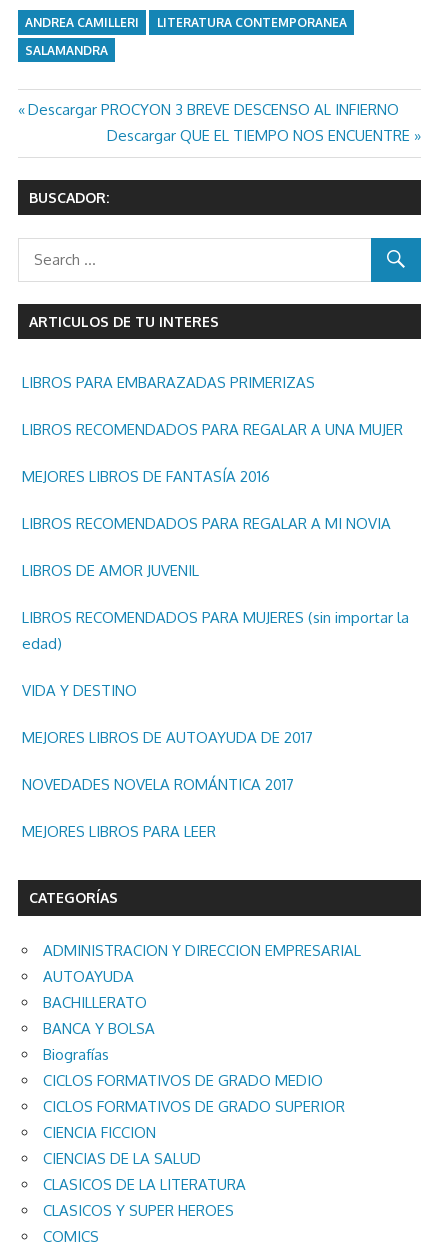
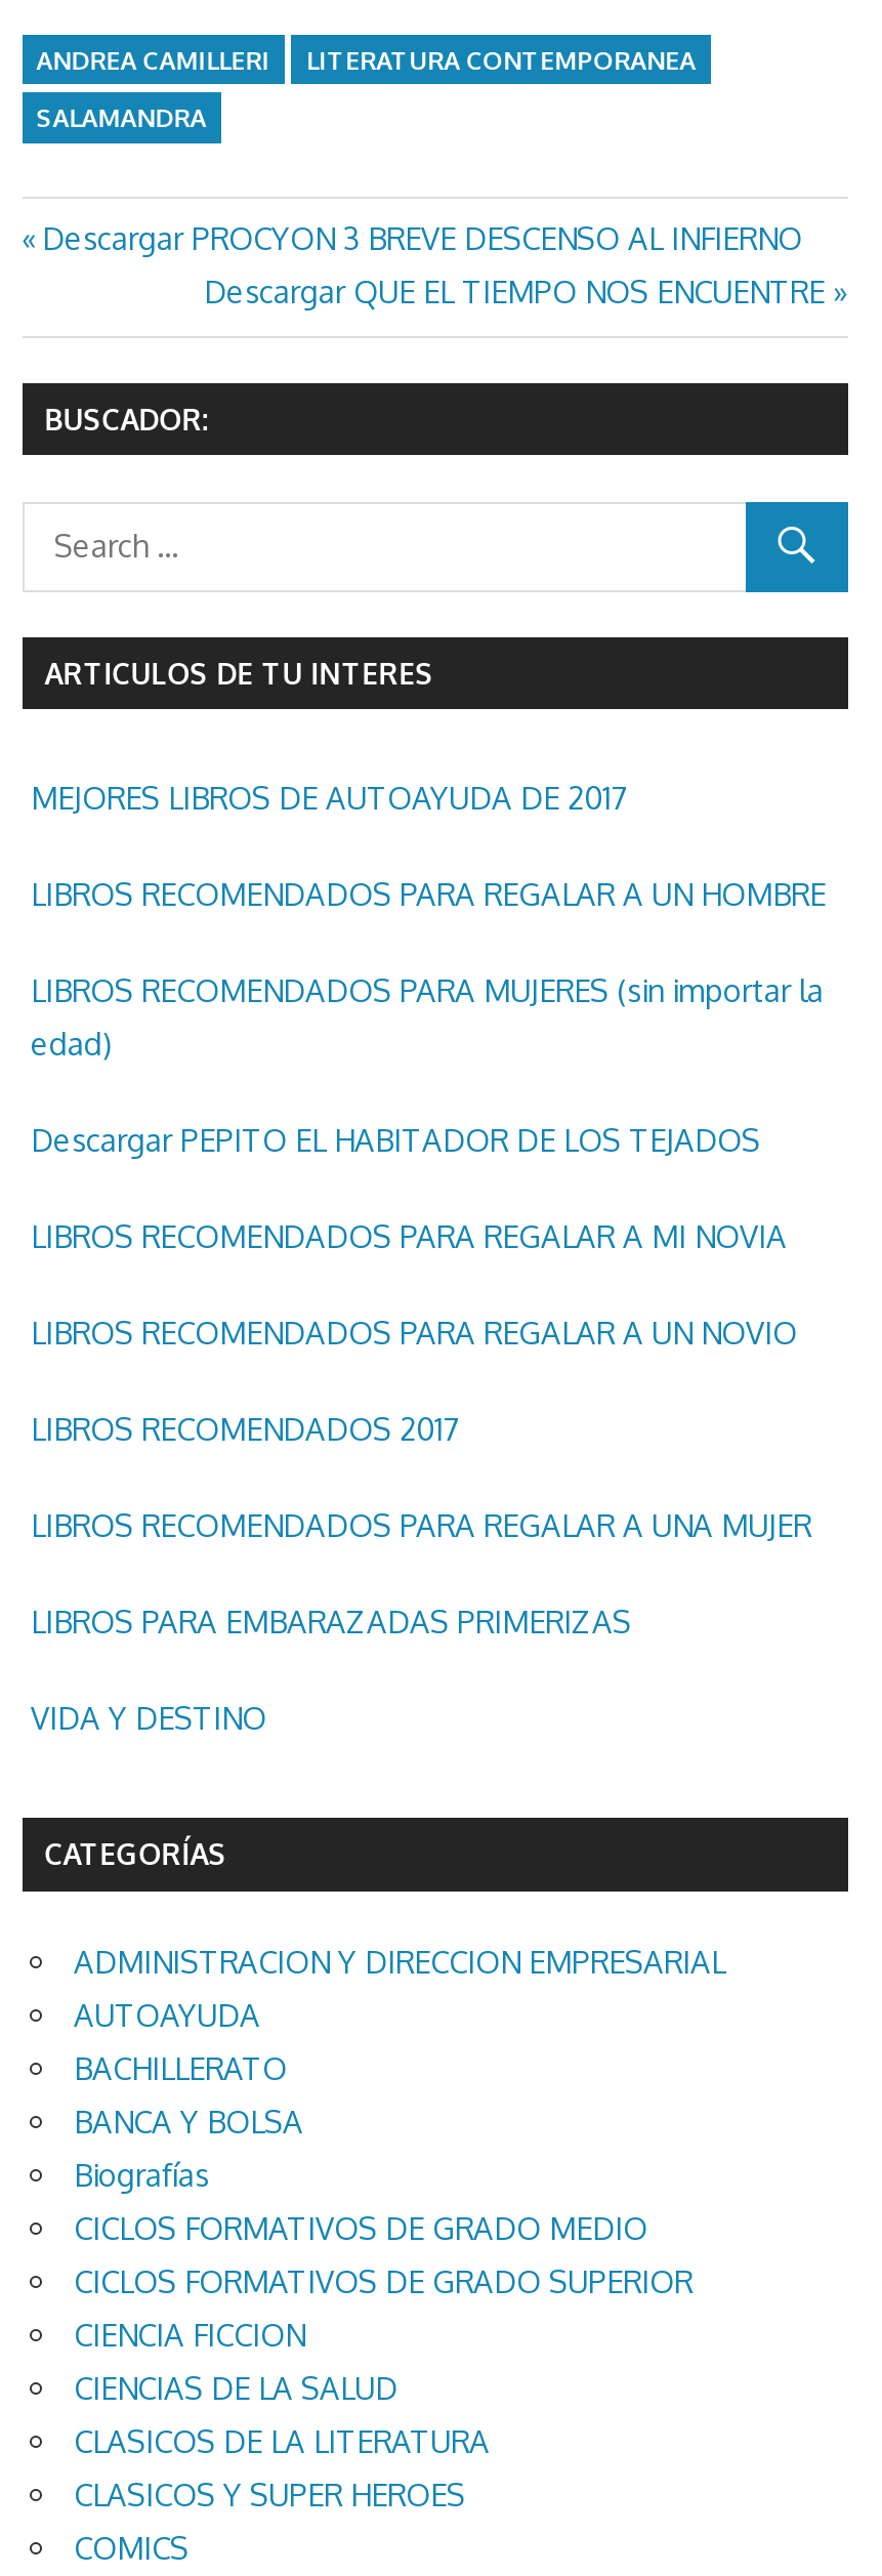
moved [22,373,403,439] -> [31,1506,811,1641]: LIBROS PARA EMBARAZADAS PRIMERIZAS | LIBROS RECOMENDADOS PARA REGALAR A UNA MUJER
[22,467,270,580] MEJORES LIBROS DE FANTASÍA 2016 | LIBROS DE AMOR JUVENIL -> [31,874,826,913] LIBROS RECOMENDADOS PARA REGALAR A UN HOMBRE
moved [22,514,391,533] -> [31,1217,787,1256]: LIBROS RECOMENDADOS PARA REGALAR A MI NOVIA
moved [22,608,409,653] -> [31,971,824,1063]: LIBROS RECOMENDADOS PARA MUJERES (sin importar la | edad)
none -> [31,1120,797,1448] Descargar PEPITO EL HABITADOR DE LOS TEJADOS | LIBROS RECOMENDADOS PARA REGALAR A UN NOVIO | LIBROS RECOMENDADOS 2017
moved [22,681,137,700] -> [31,1698,266,1737]: VIDA Y DESTINO
moved [22,728,313,747] -> [31,778,627,817]: MEJORES LIBROS DE AUTOAYUDA DE 2017
[22,775,294,841] NOVEDADES NOVELA ROMÁNTICA 2017 | MEJORES LIBROS PARA LEER -> none

